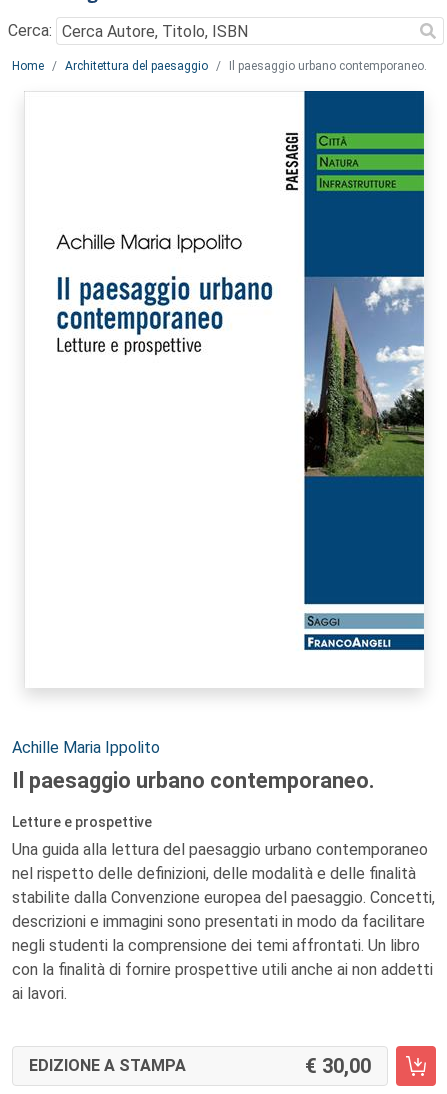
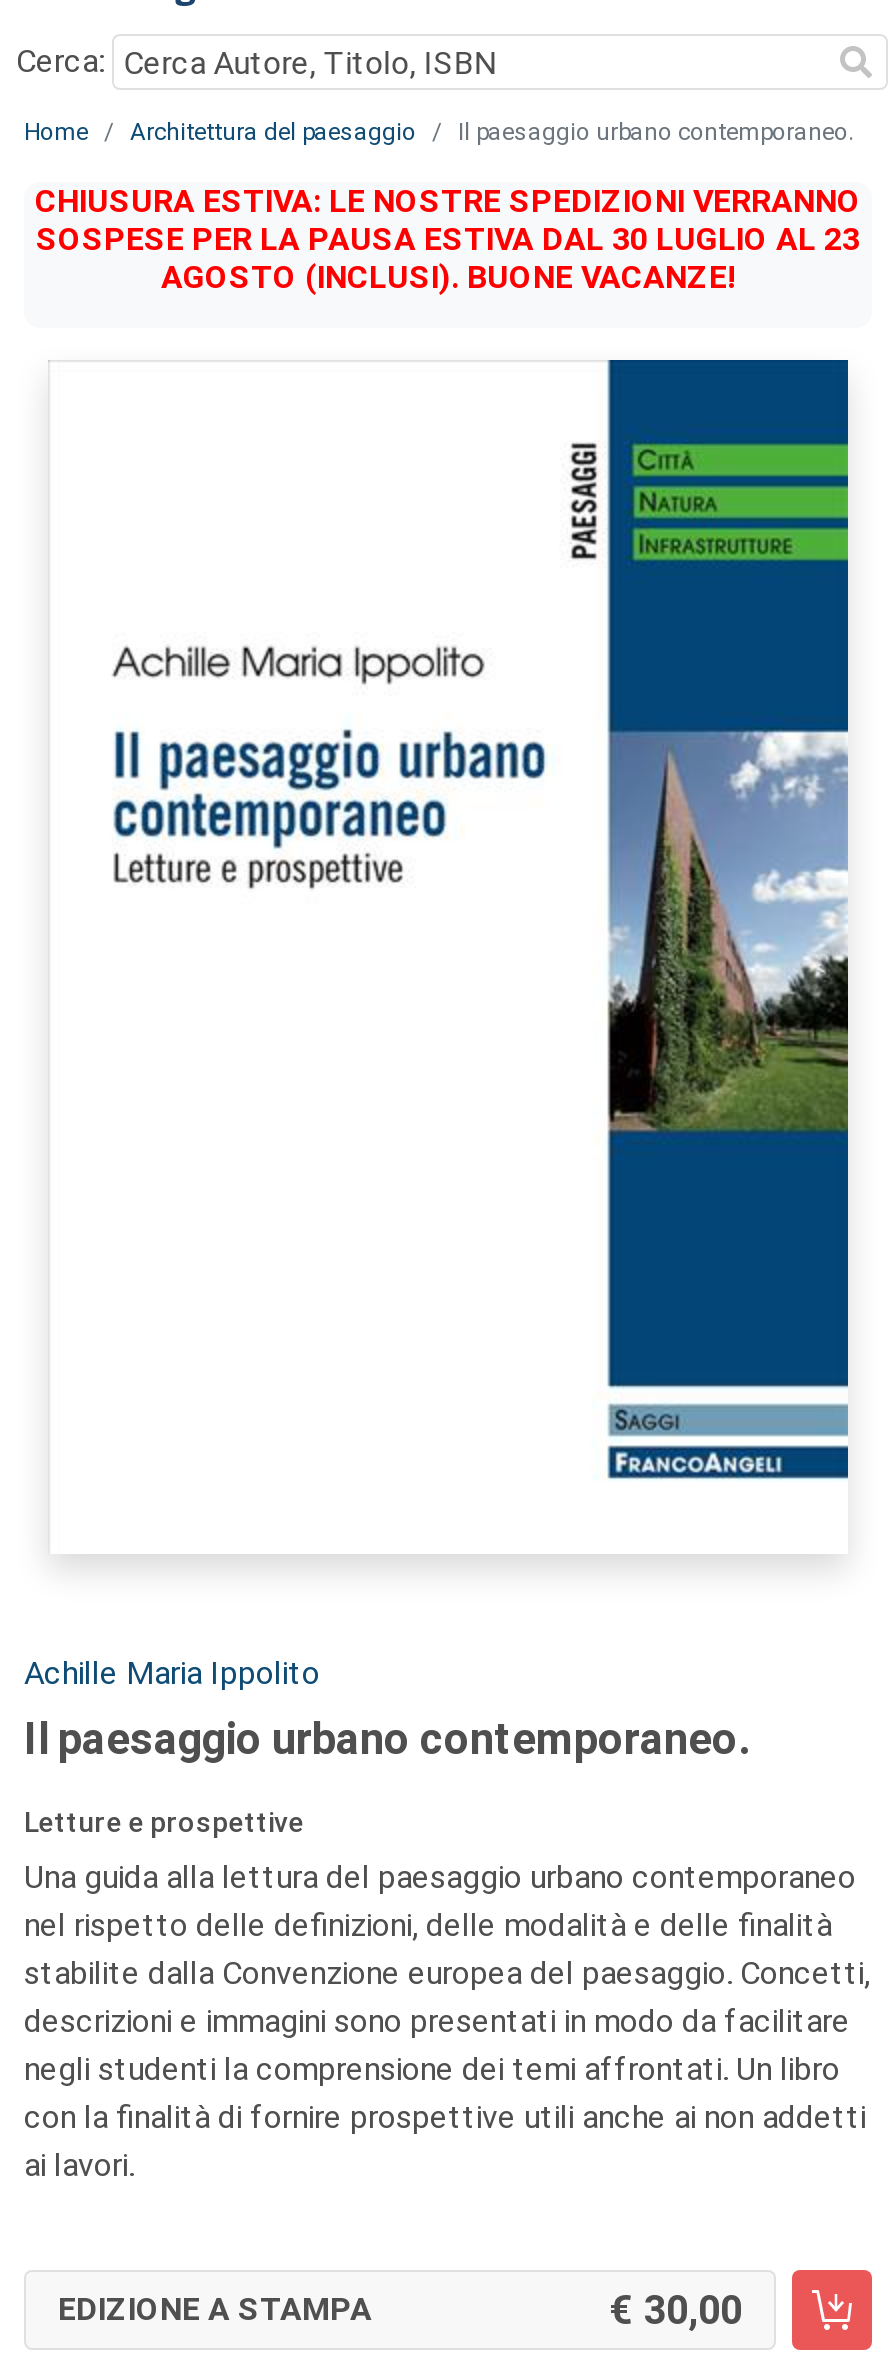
none -> [35,182,861,296] CHIUSURA ESTIVA: LE NOSTRE SPEDIZIONI VERRANNO | SOSPESE PER LA PAUSA ESTIVA DAL 30 LUGLIO AL 23 | AGOSTO (INCLUSI). BUONE VACANZE!

